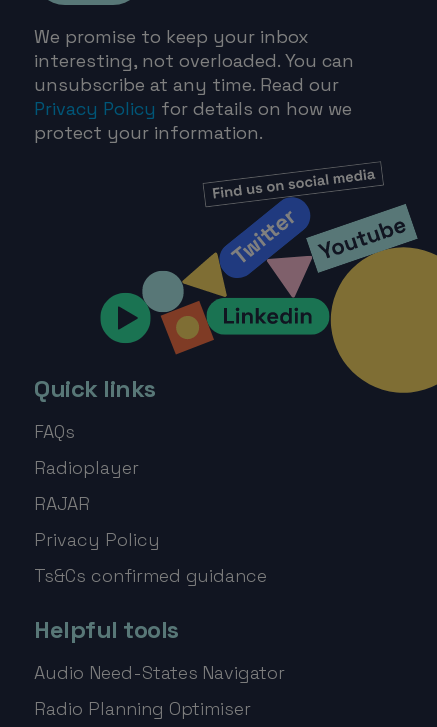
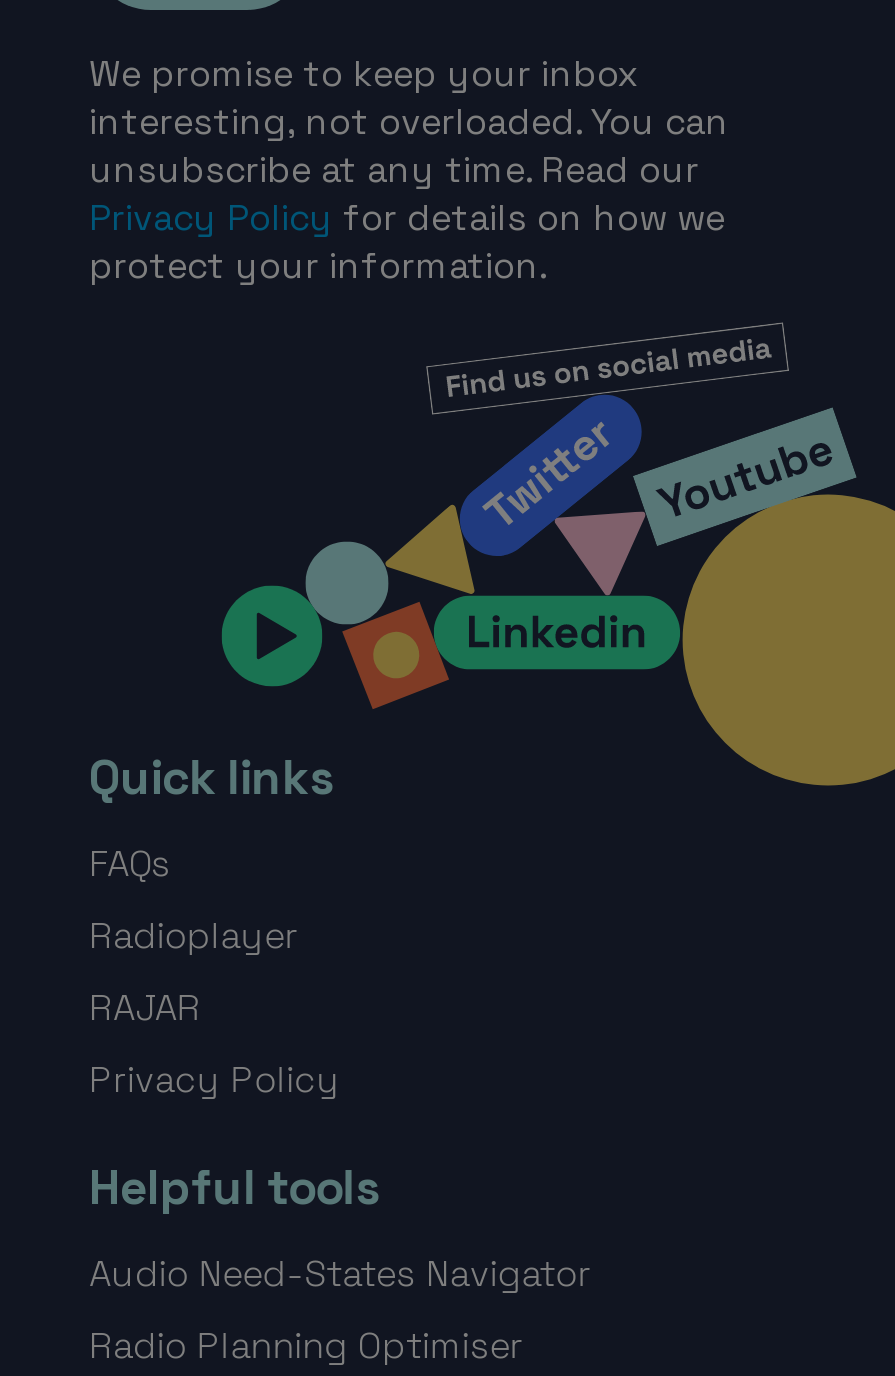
[34,564,267,587] Ts&Cs confirmed guidance -> none

